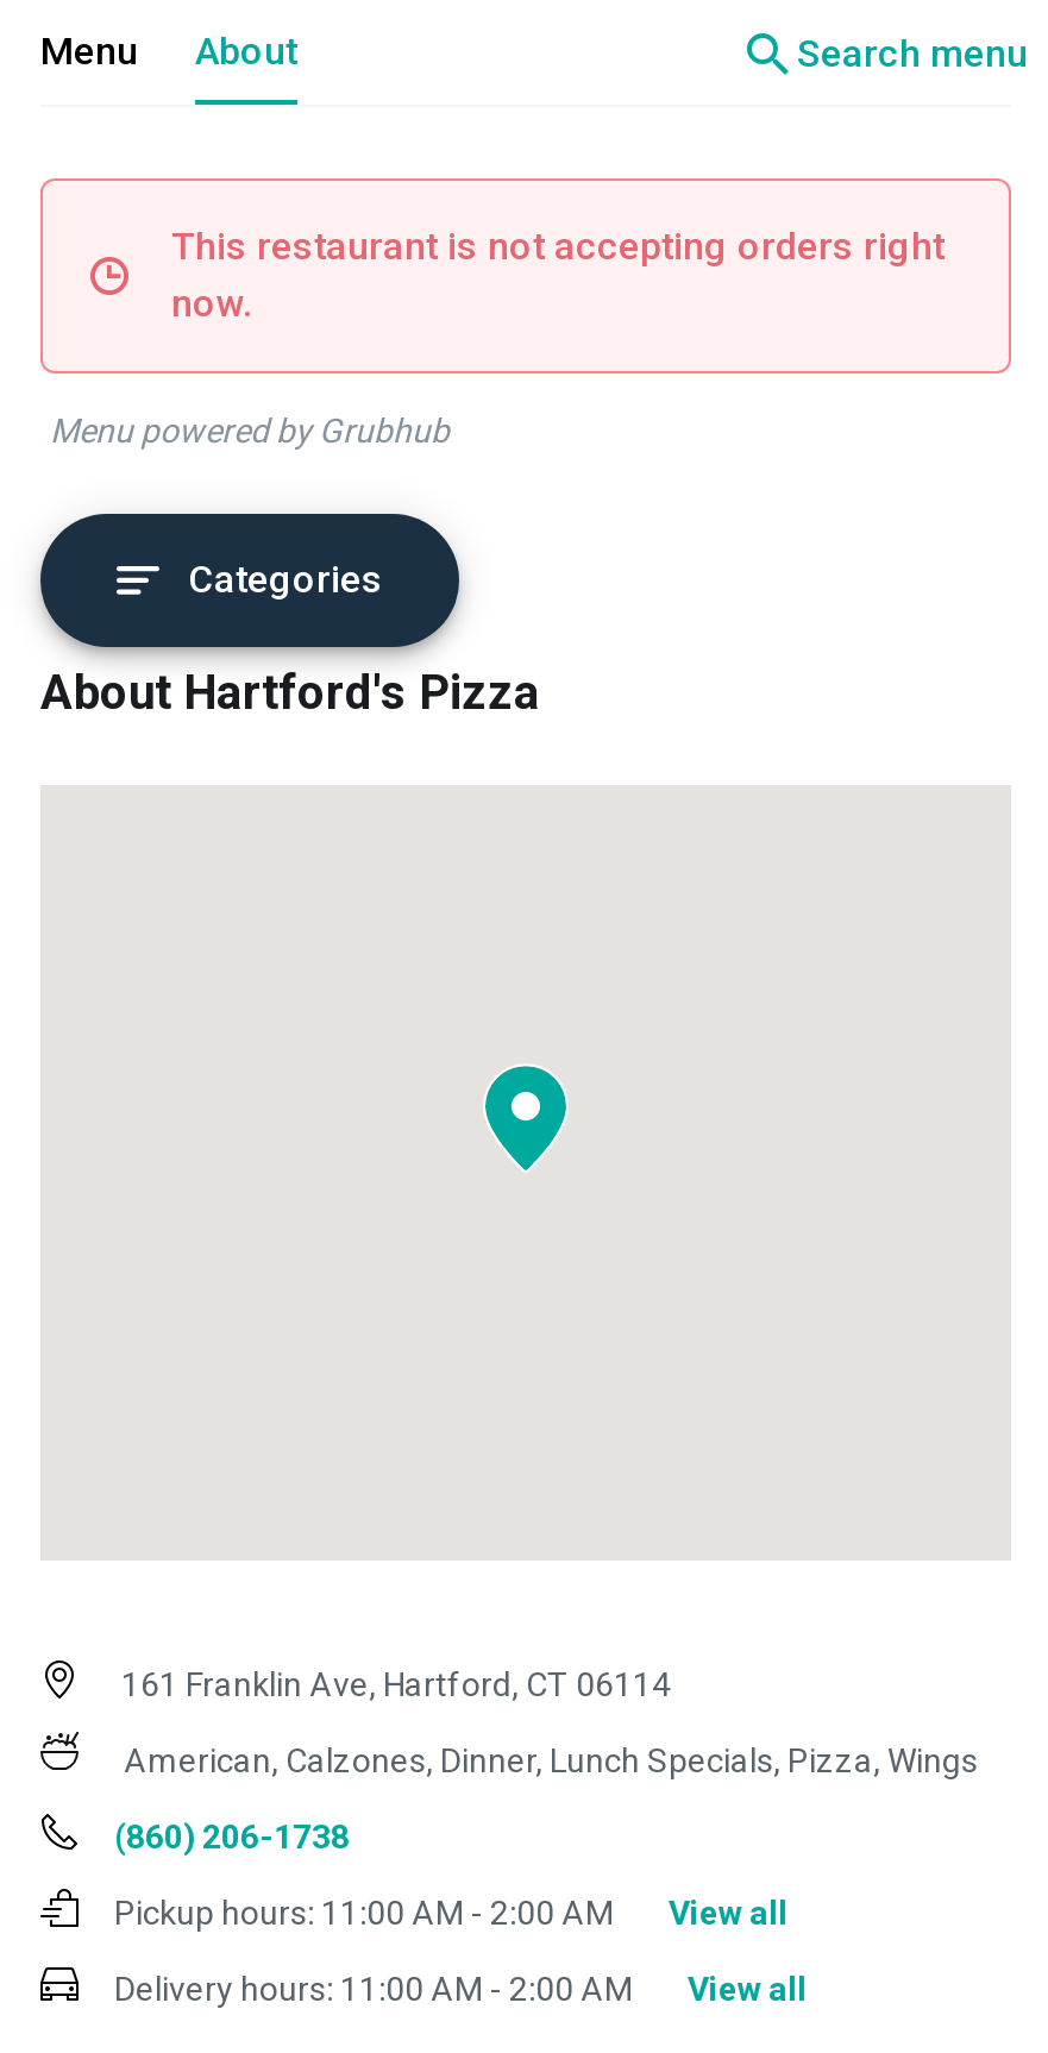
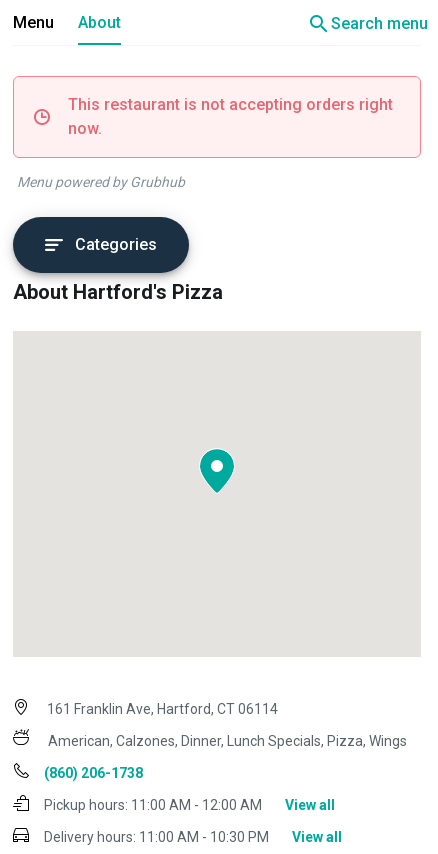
[114,1895,621,1933] Pickup hours: 11:00 AM - 2:00 AM -> [44,797,265,813] Pickup hours: 11:00 AM - 12:00 AM
[114,1971,640,2009] Delivery hours: 11:00 AM - 2:00 AM -> [44,829,272,845] Delivery hours: 11:00 AM - 10:30 PM

